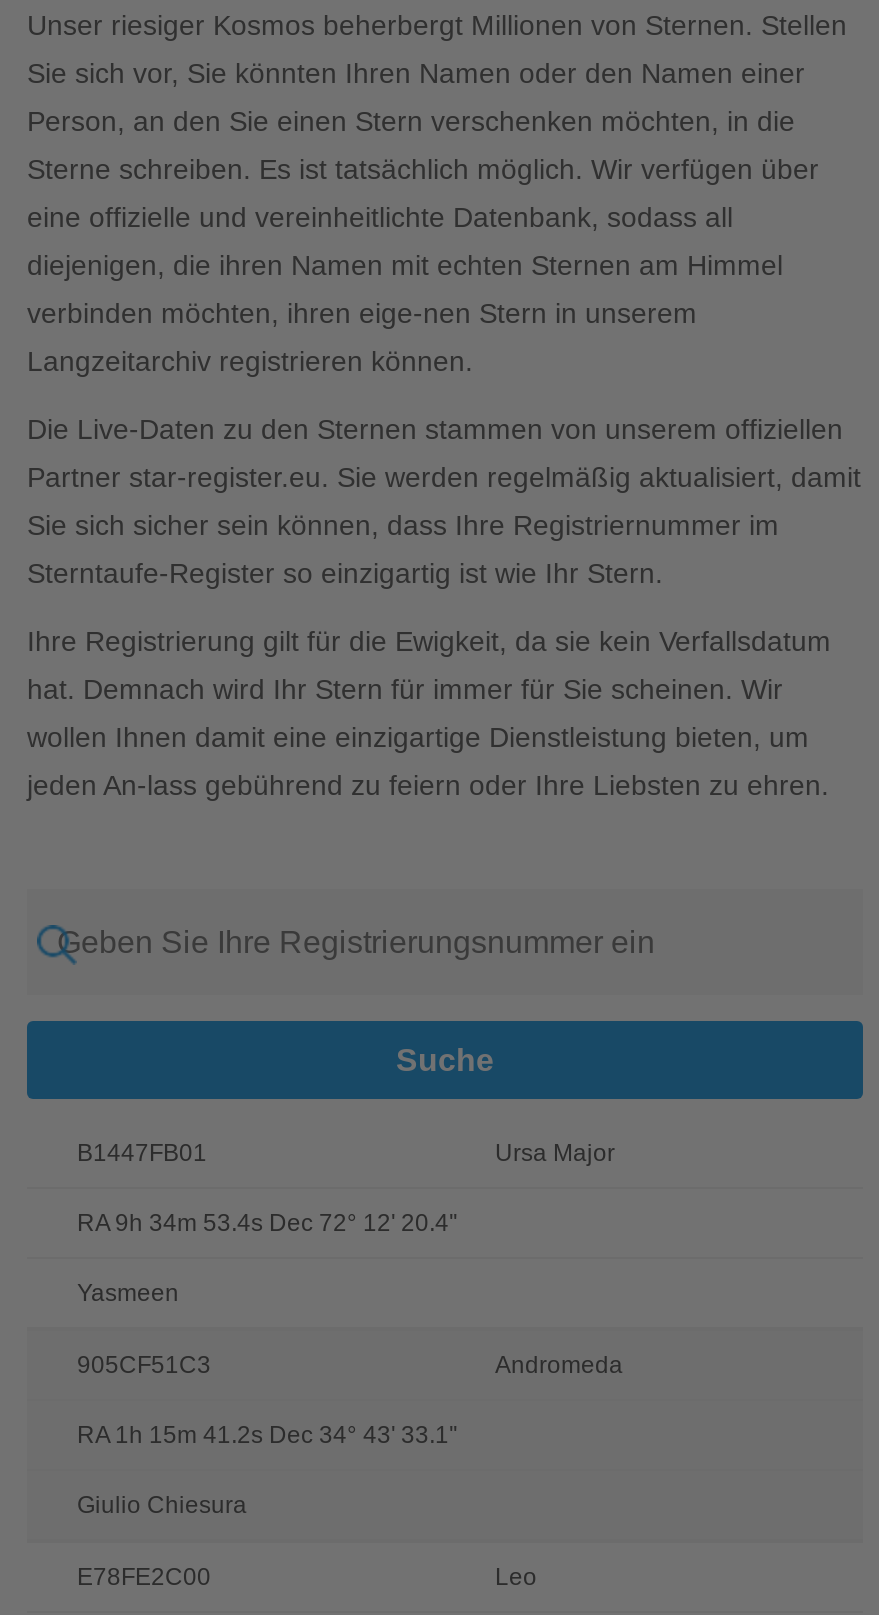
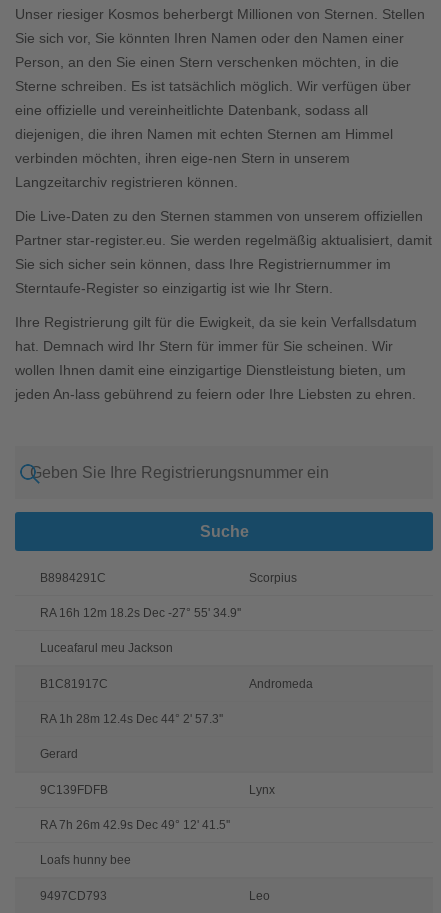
[77,1139,615,1167] B1447FB01 | Ursa Major -> [40,571,297,585] B8984291C | Scorpius
[77,1209,457,1237] RA 9h 34m 53.4s Dec 72° 12' 20.4'' -> [40,606,241,620] RA 16h 12m 18.2s Dec -27° 55' 34.9''
[77,1279,179,1307] Yasmeen -> [40,641,173,655] Luceafarul meu Jackson
[77,1351,211,1379] 905CF51C3 -> [40,677,108,691] B1C81917C
[77,1421,457,1591] RA 1h 15m 41.2s Dec 34° 43' 33.1'' | Giulio Chiesura | E78FE2C00 -> [40,712,275,903] RA 1h 28m 12.4s Dec 44° 2' 57.3'' | Gerard | 9C139FDFB | Lynx | RA 7h 26m 42.9s Dec 49° 12' 41.5'' | Loafs hunny bee | 9497CD793

